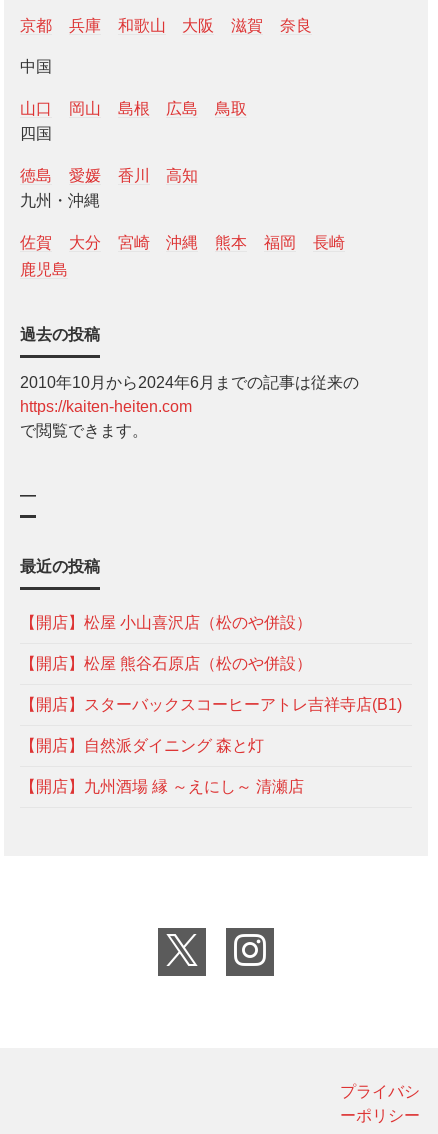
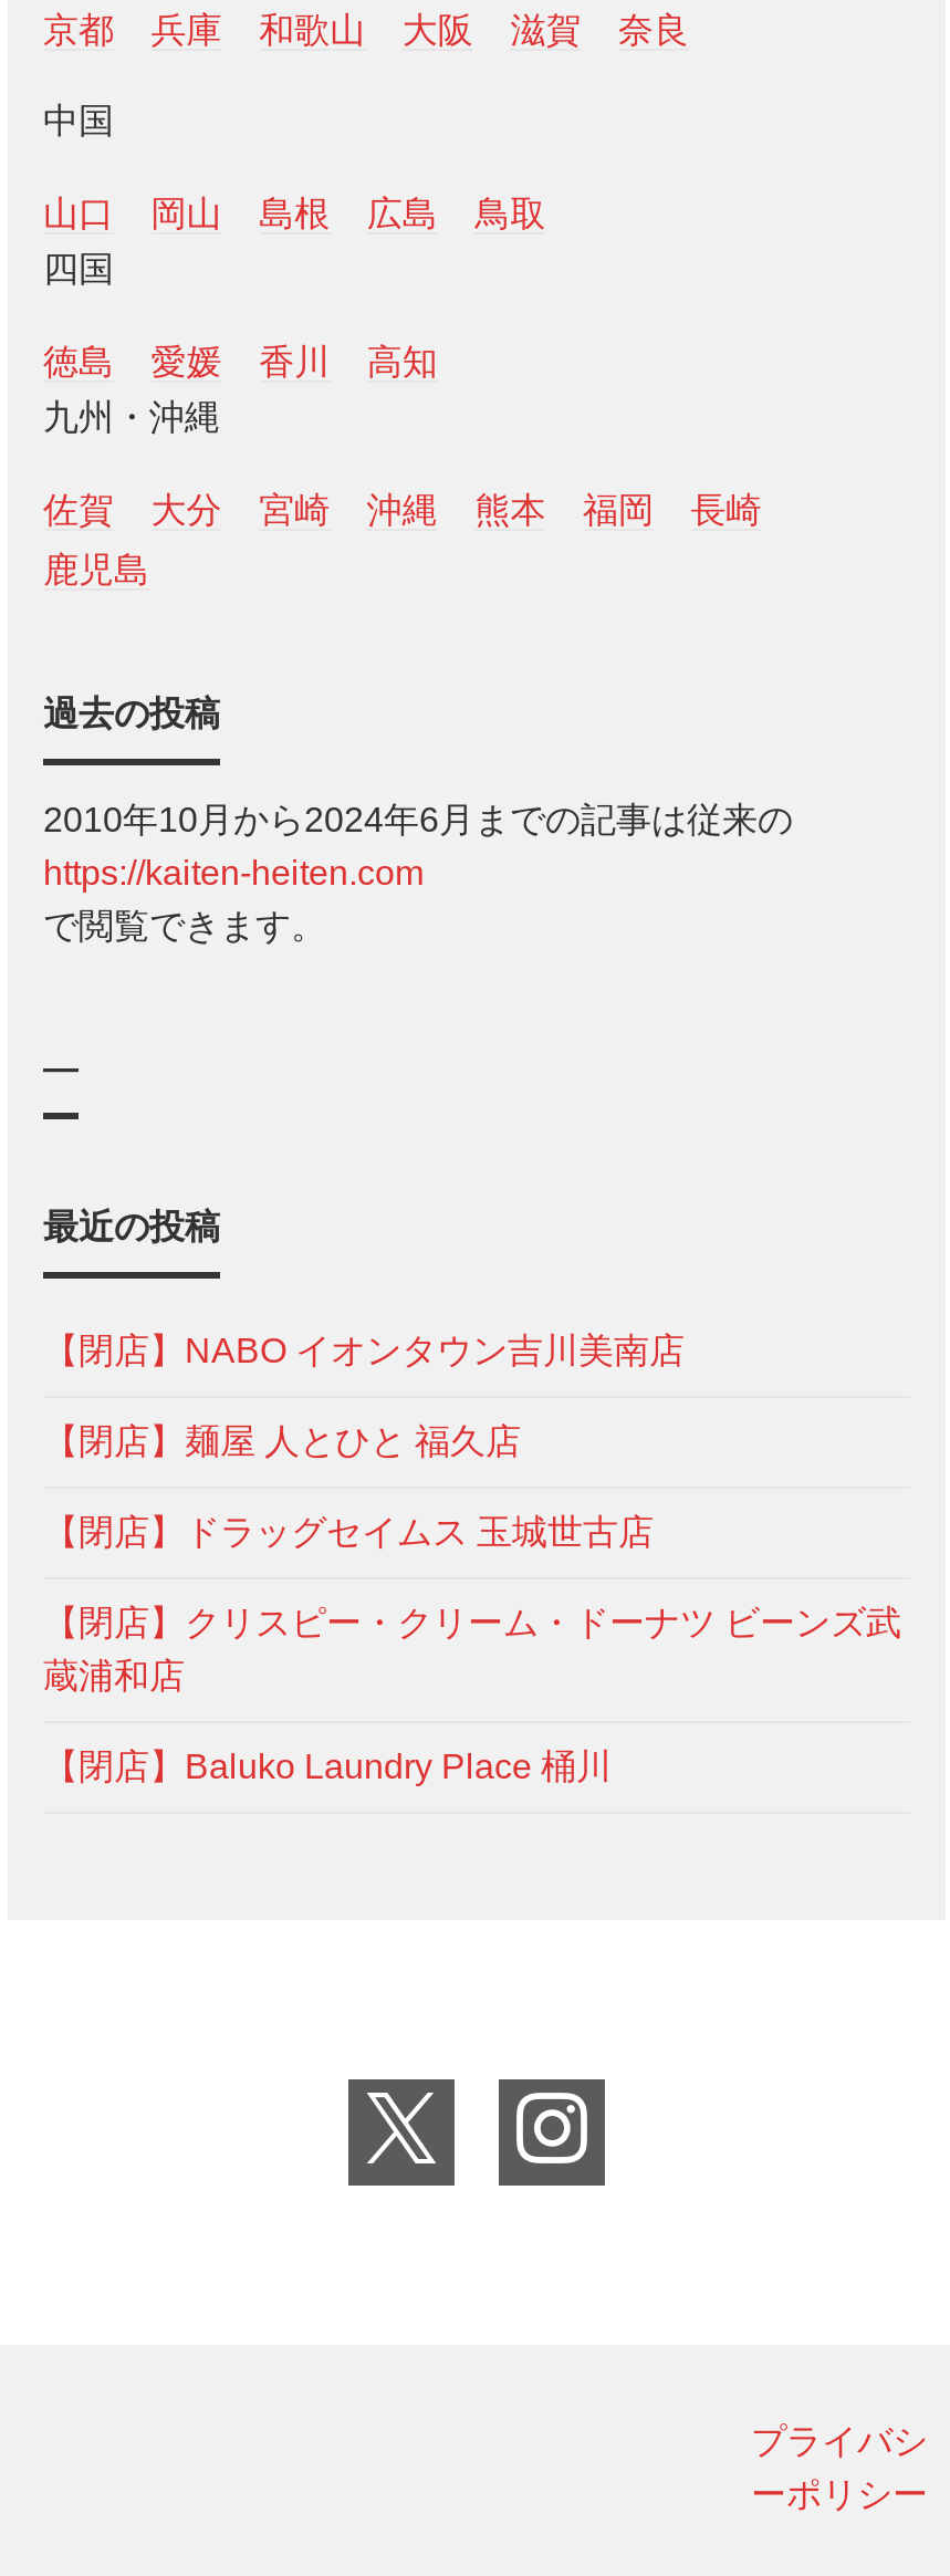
[20,614,312,631] 【開店】松屋 小山喜沢店（松のや併設） -> [43,1331,685,1369] 【閉店】NABO イオンタウン吉川美南店
[20,655,312,672] 【開店】松屋 熊谷石原店（松のや併設） -> [43,1422,521,1459] 【閉店】麺屋 人とひと 福久店
[20,696,402,713] 【開店】スターバックスコーヒーアトレ吉祥寺店(B1) -> [43,1512,654,1550] 【閉店】ドラッグセイムス 玉城世古店
[20,737,264,754] 【開店】自然派ダイニング 森と灯 -> [43,1603,901,1694] 【閉店】クリスピー・クリーム・ドーナツ ビーンズ武 | 蔵浦和店
[20,778,304,795] 【開店】九州酒場 縁 ～えにし～ 清瀬店 -> [43,1747,612,1785] 【閉店】Baluko Laundry Place 桶川

